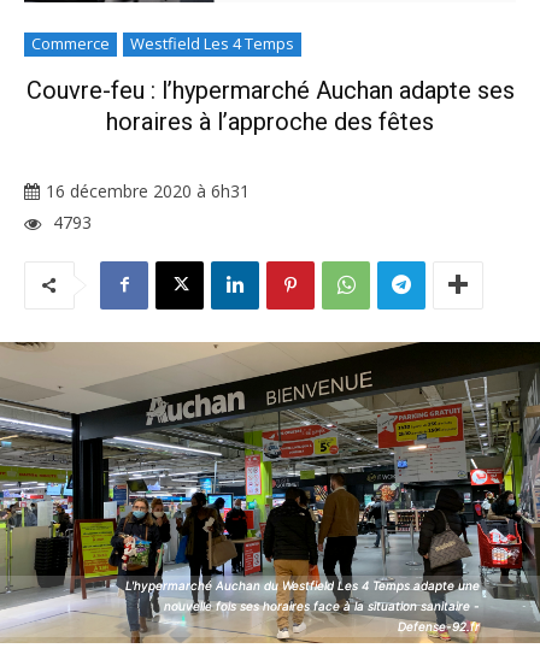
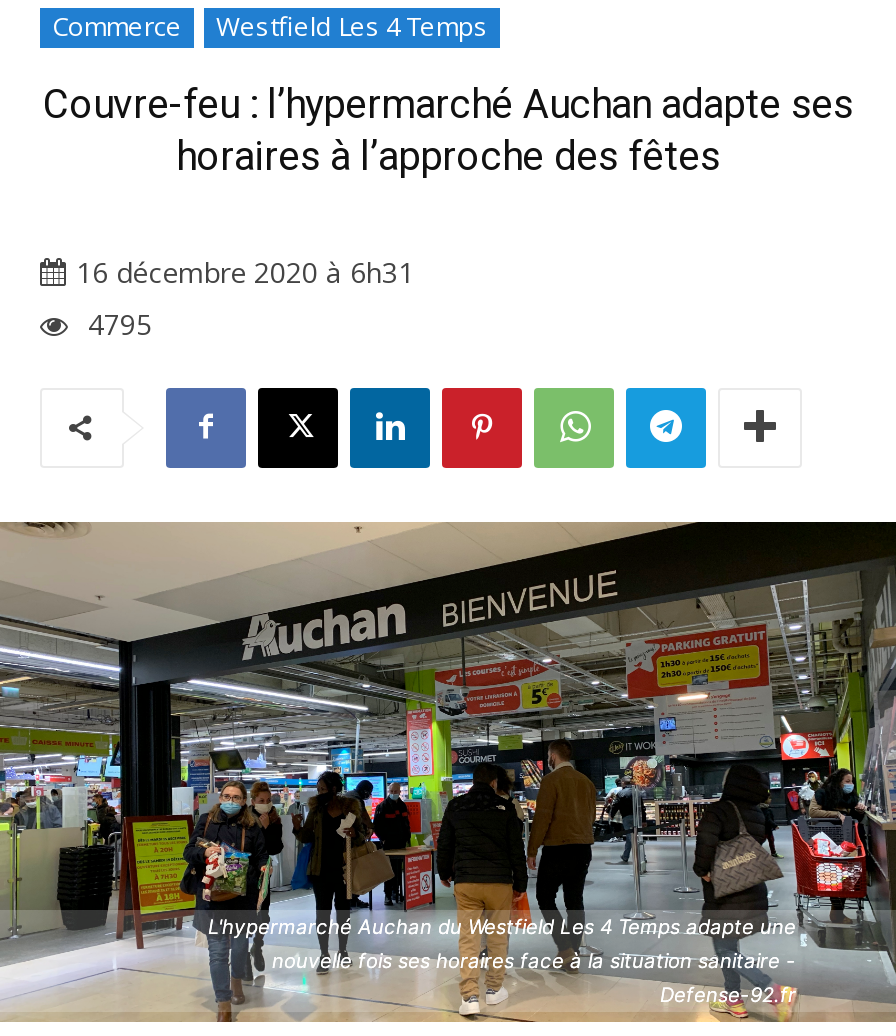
[53,211,92,234] 4793 -> [88,305,152,343] 4795

